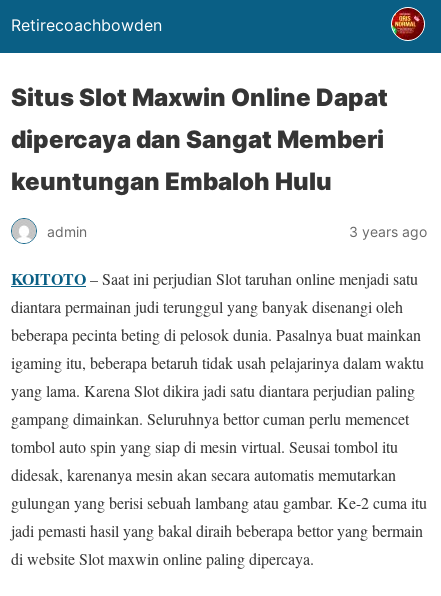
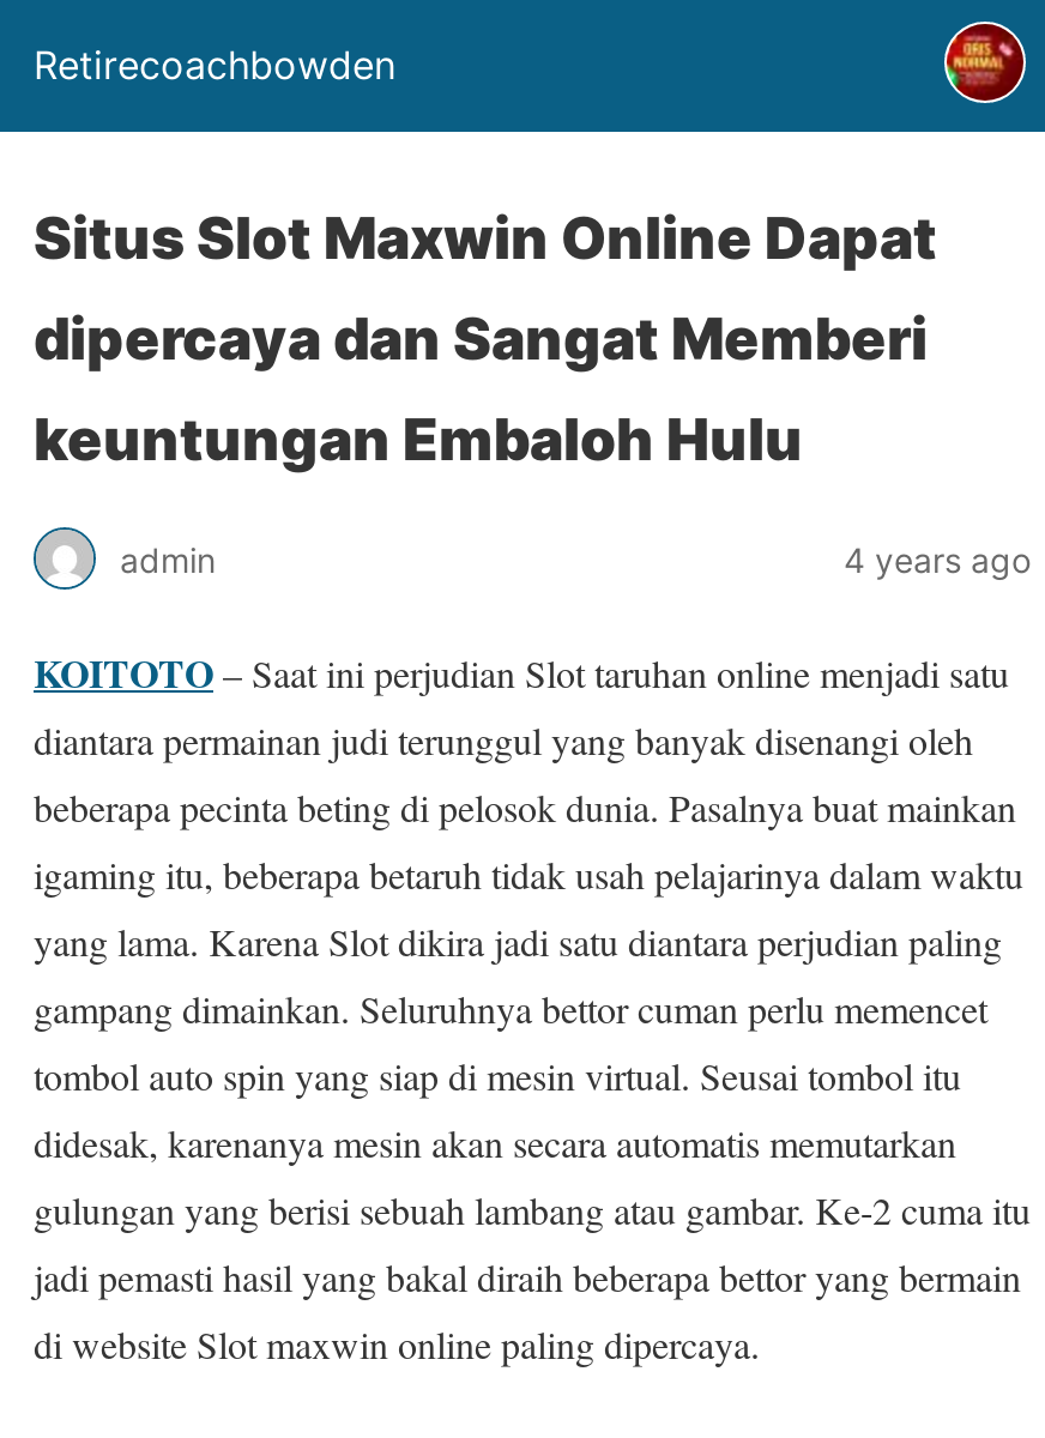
[349,222,427,239] 3 years ago -> [844,538,1031,579] 4 years ago

